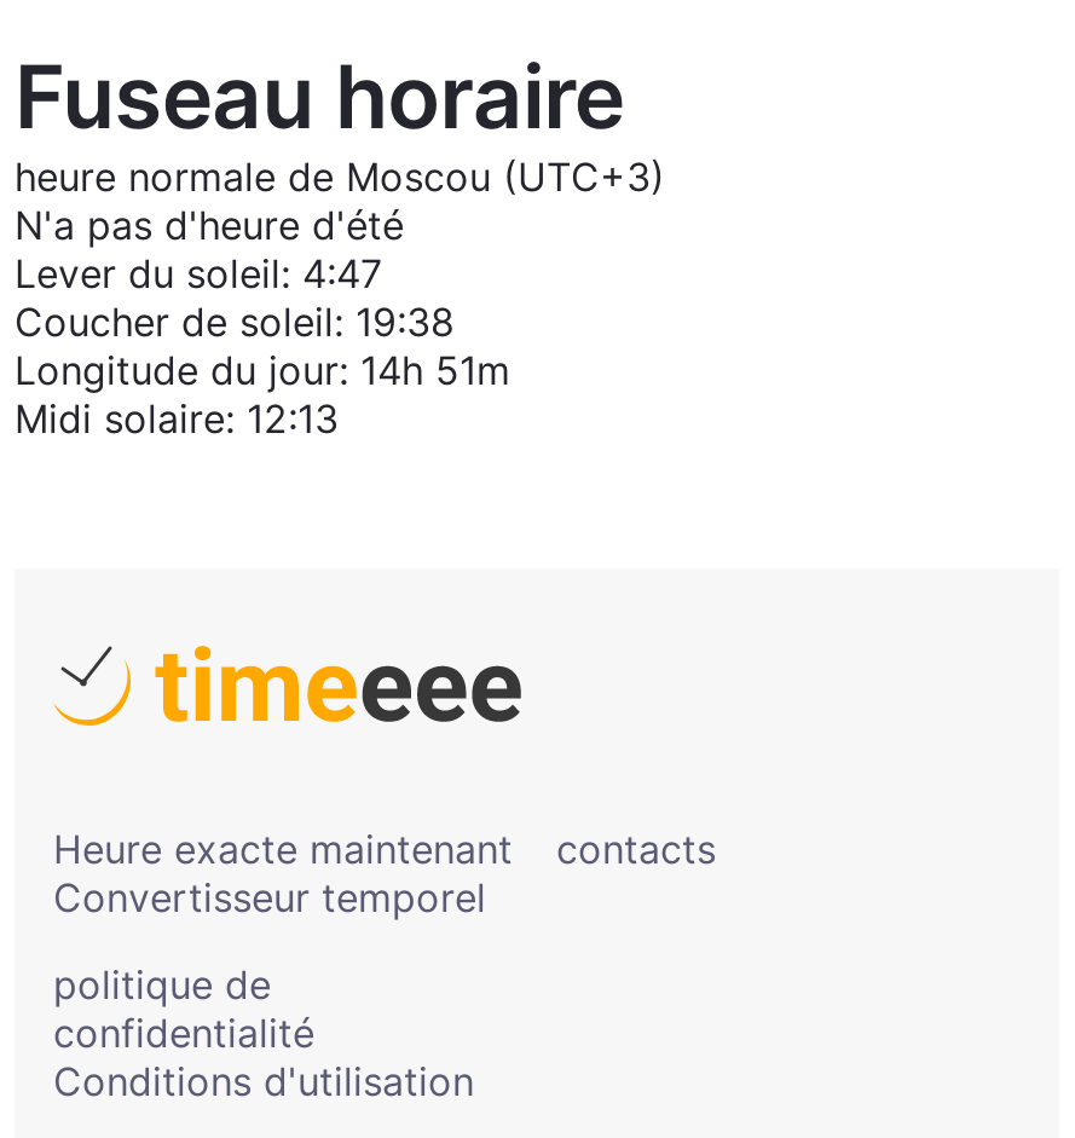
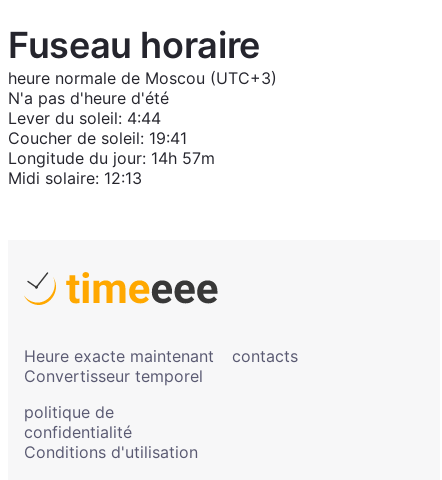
[15,249,382,298] Lever du soleil: 4:47 -> [8,108,161,128] Lever du soleil: 4:44
[15,298,455,346] Coucher de soleil: 19:38 -> [8,128,187,148] Coucher de soleil: 19:41
[15,346,510,394] Longitude du jour: 14h 51m -> [8,148,215,168] Longitude du jour: 14h 57m

